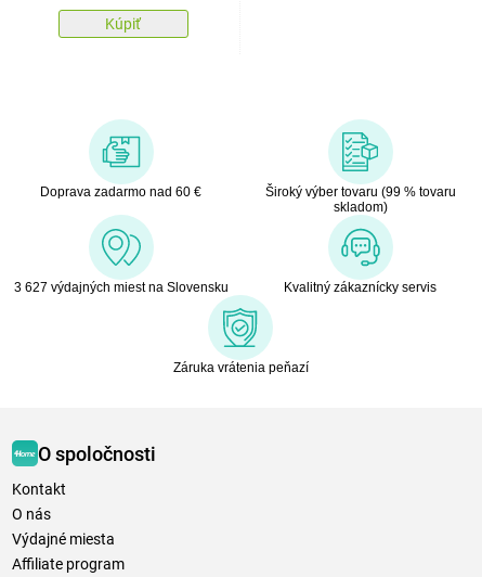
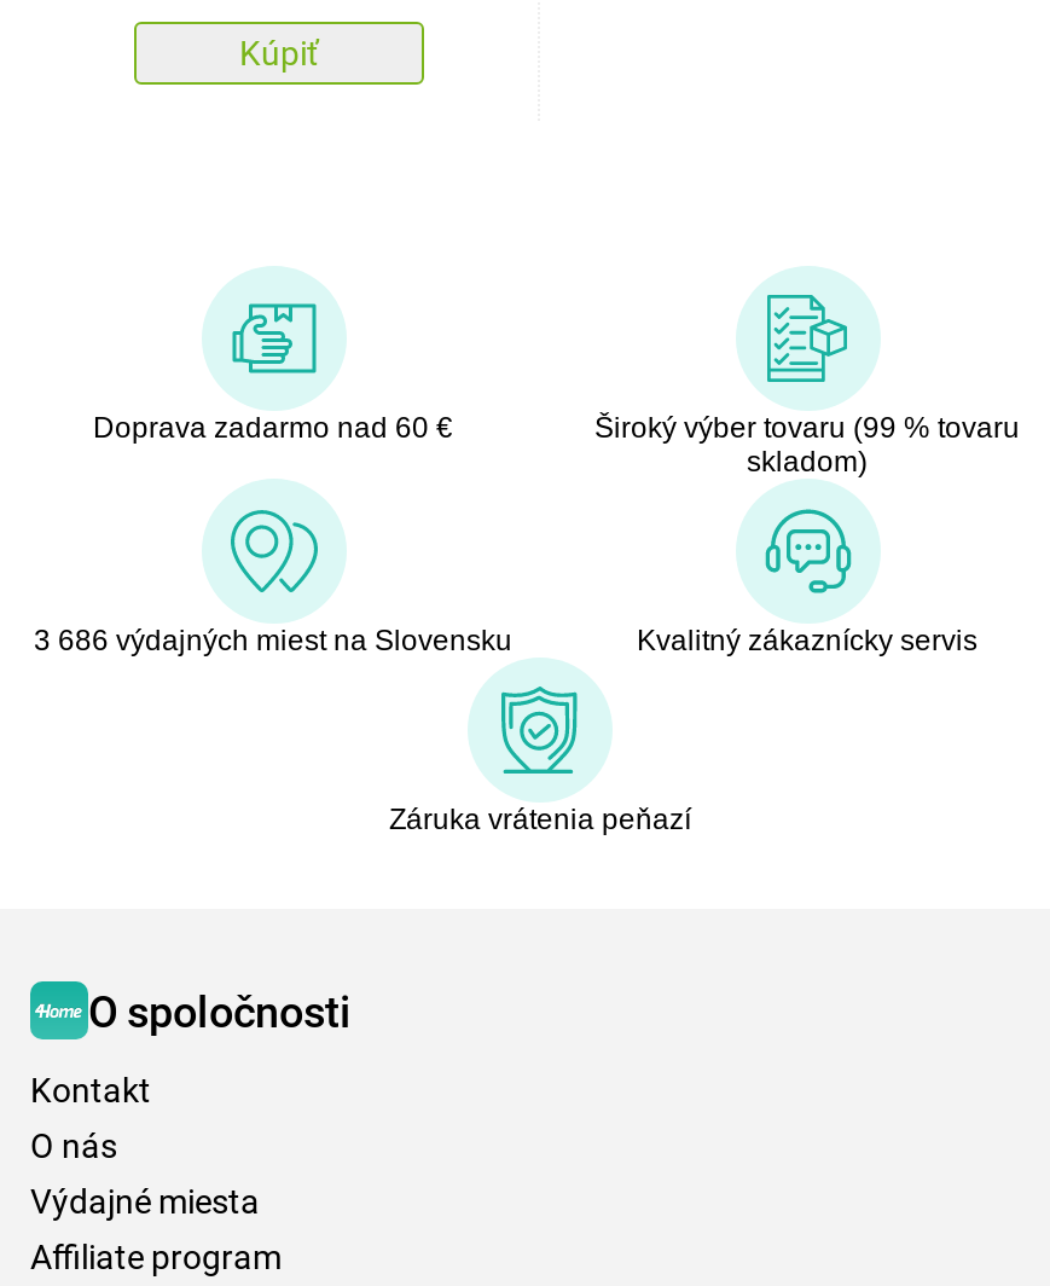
[14,280,228,295] 3 627 výdajných miest na Slovensku -> [34,624,512,658] 3 686 výdajných miest na Slovensku

